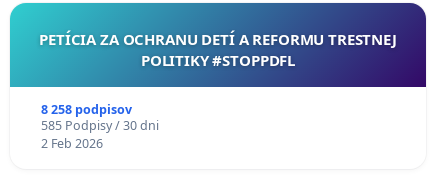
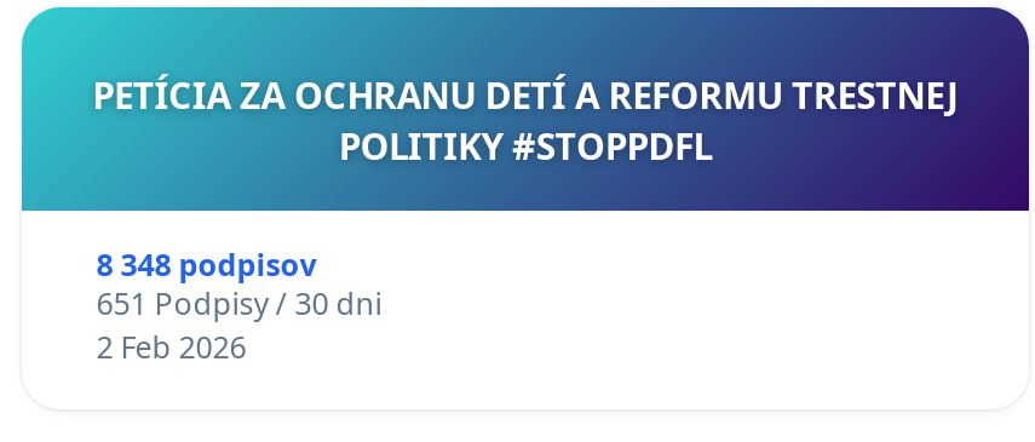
[41,101,132,118] 8 258 podpisov -> [96,244,317,285] 8 348 podpisov
[41,117,159,134] 585 Podpisy / 30 dni -> [96,283,382,324] 651 Podpisy / 30 dni

